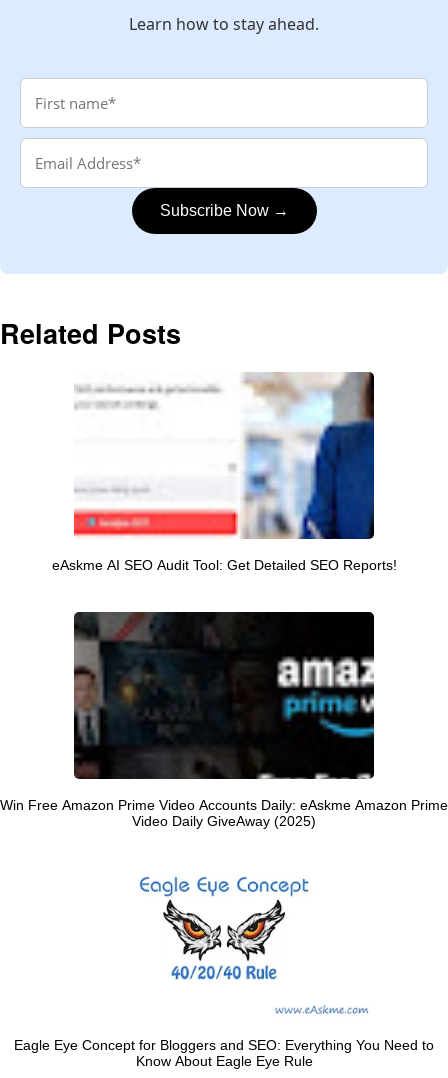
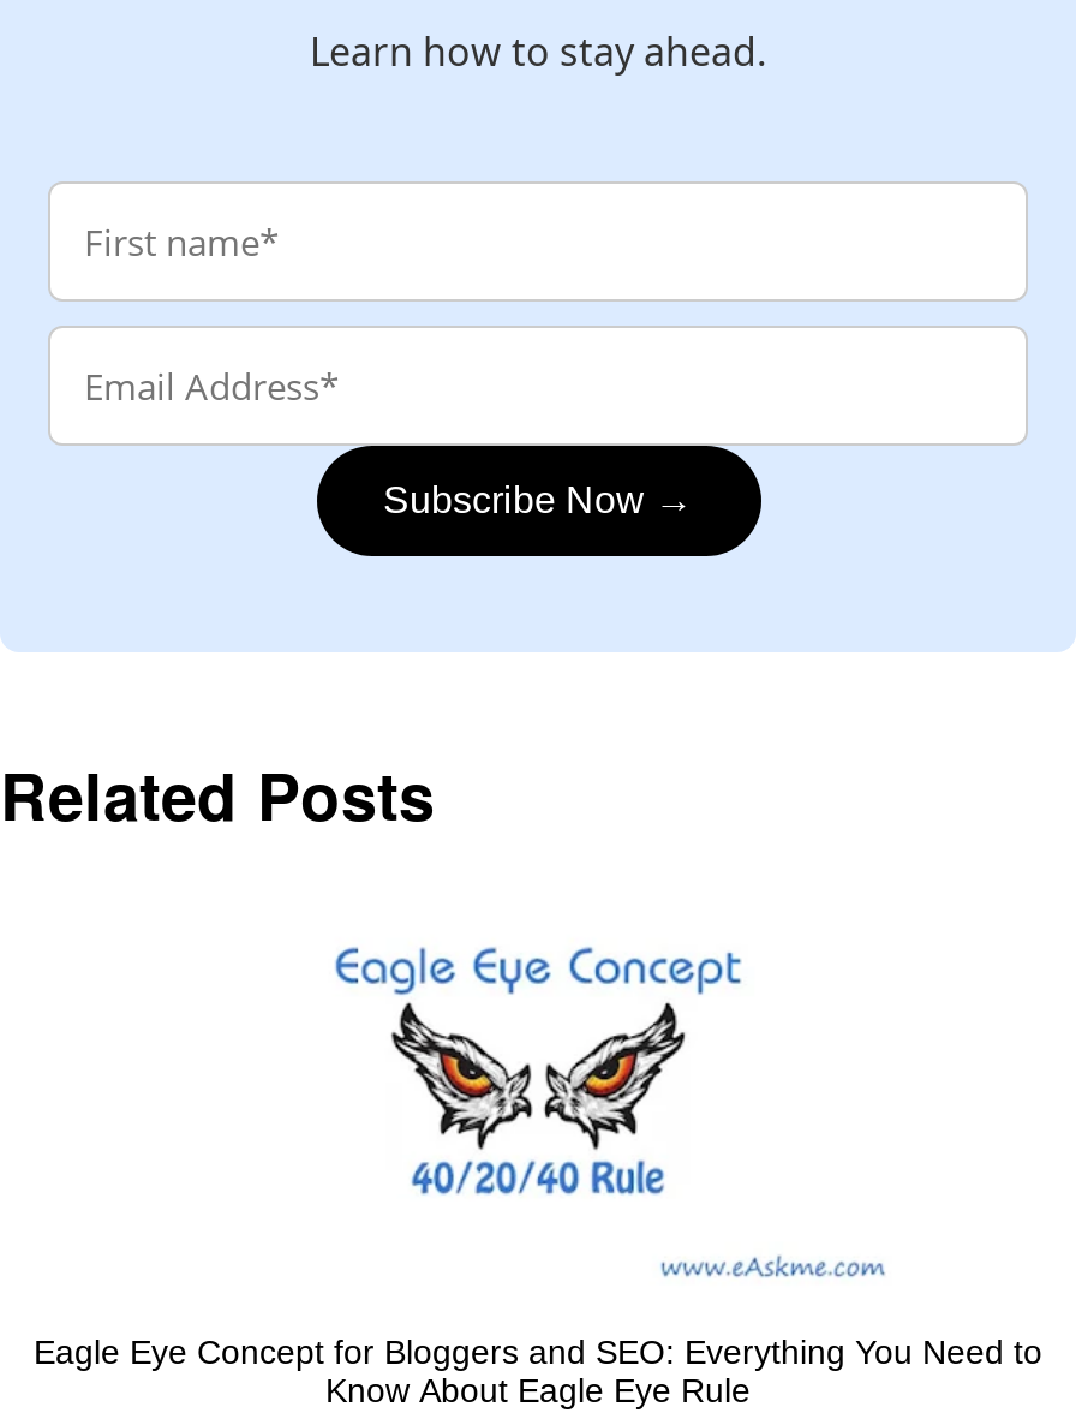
[51,371,396,573] [image] | eAskme AI SEO Audit Tool: Get Detailed SEO Reports! -> none
[0,611,448,829] [image] | Win Free Amazon Prime Video Accounts Daily: eAskme Amazon Prime | Video Daily GiveAway (2025) -> none

